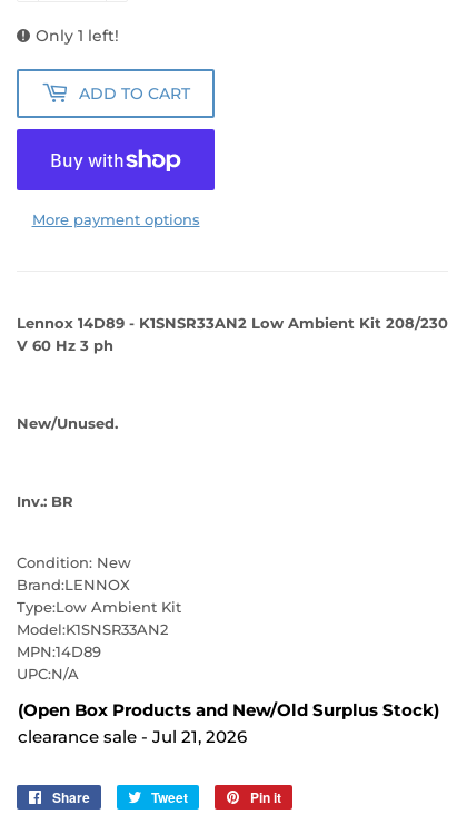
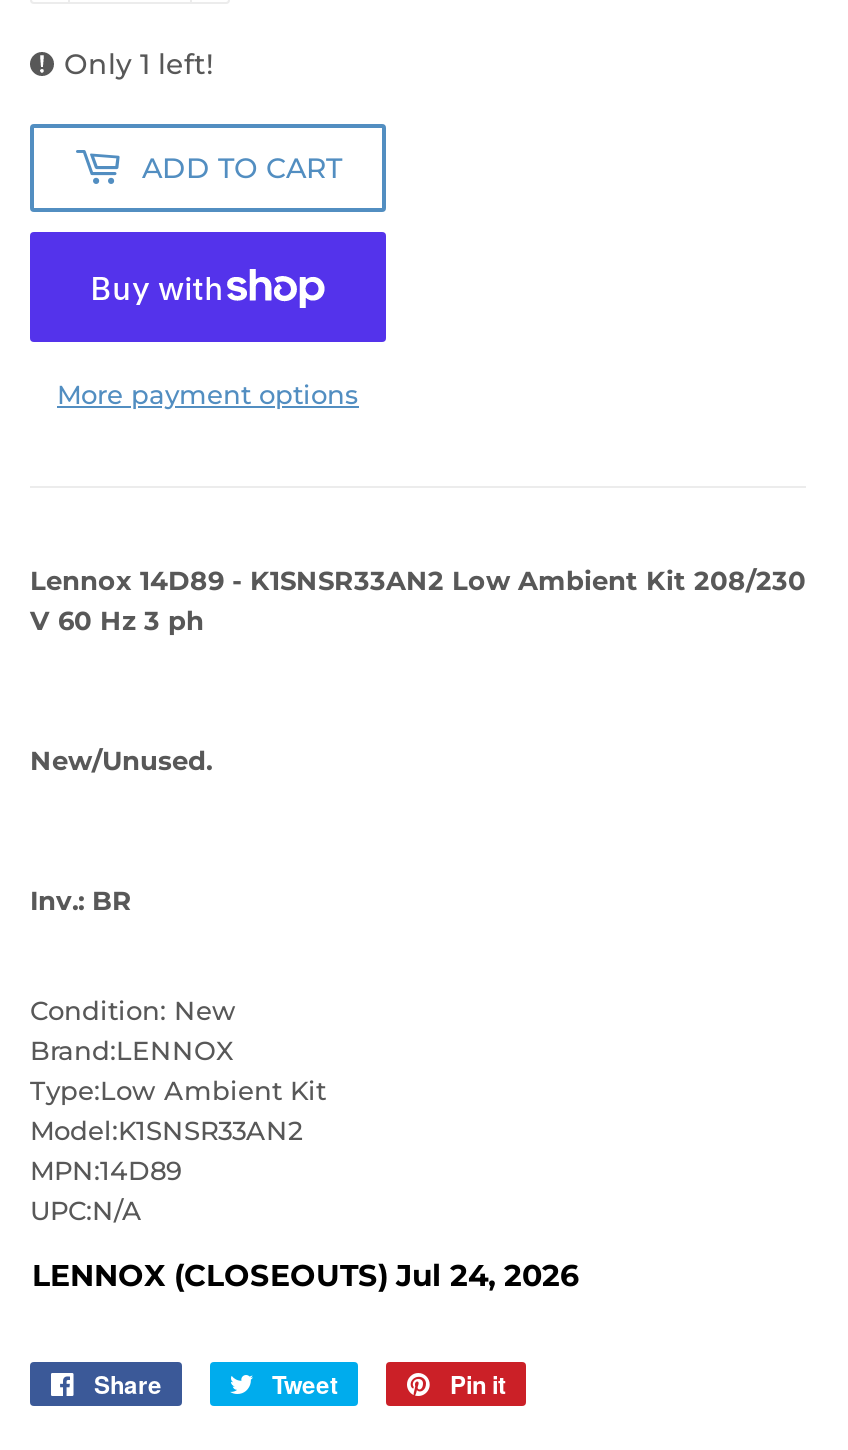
[18,699,439,747] (Open Box Products and New/Old Surplus Stock) | clearance sale - Jul 21, 2026 -> [32,1256,580,1294] LENNOX (CLOSEOUTS) Jul 24, 2026

